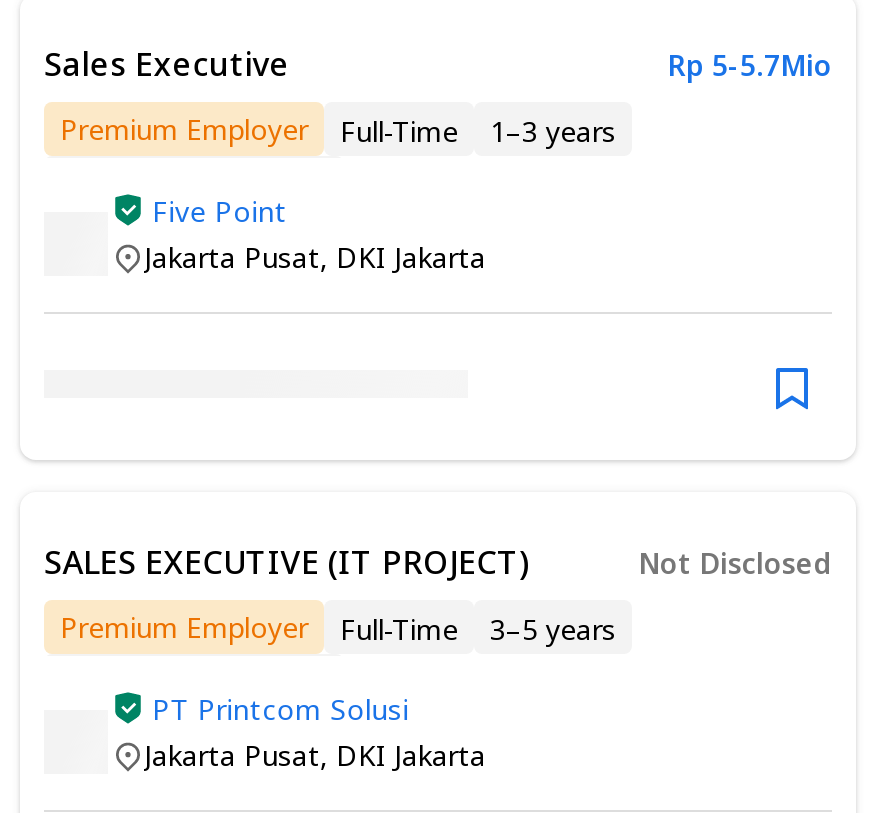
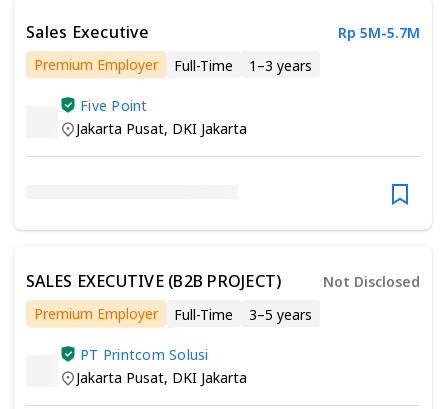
[668,45,832,83] Rp 5-5.7Mio -> [338,23,420,42] Rp 5M-5.7M
[44,540,530,584] SALES EXECUTIVE (IT PROJECT) -> [26,270,281,292] SALES EXECUTIVE (B2B PROJECT)

